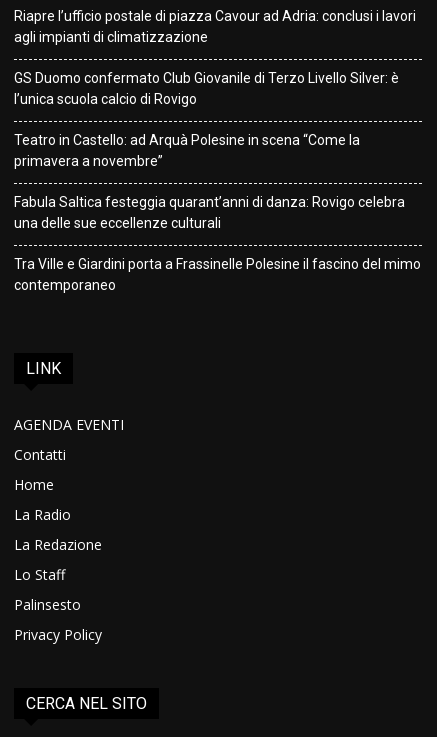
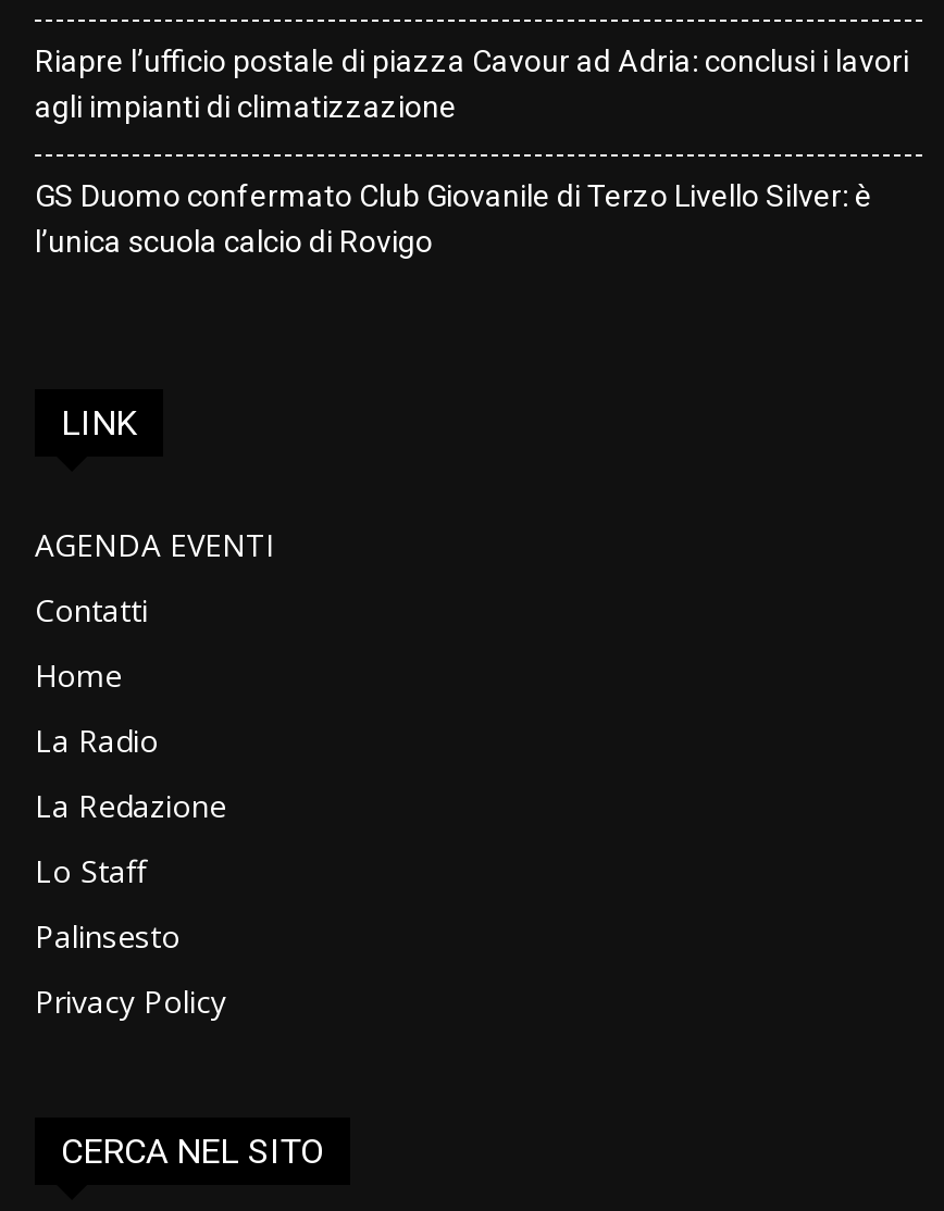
[14,132,421,293] Teatro in Castello: ad Arquà Polesine in scena “Come la | primavera a novembre” | Fabula Saltica festeggia quarant’anni di danza: Rovigo celebra | una delle sue eccellenze culturali | Tra Ville e Giardini porta a Frassinelle Polesine il fascino del mimo | contemporaneo -> none

